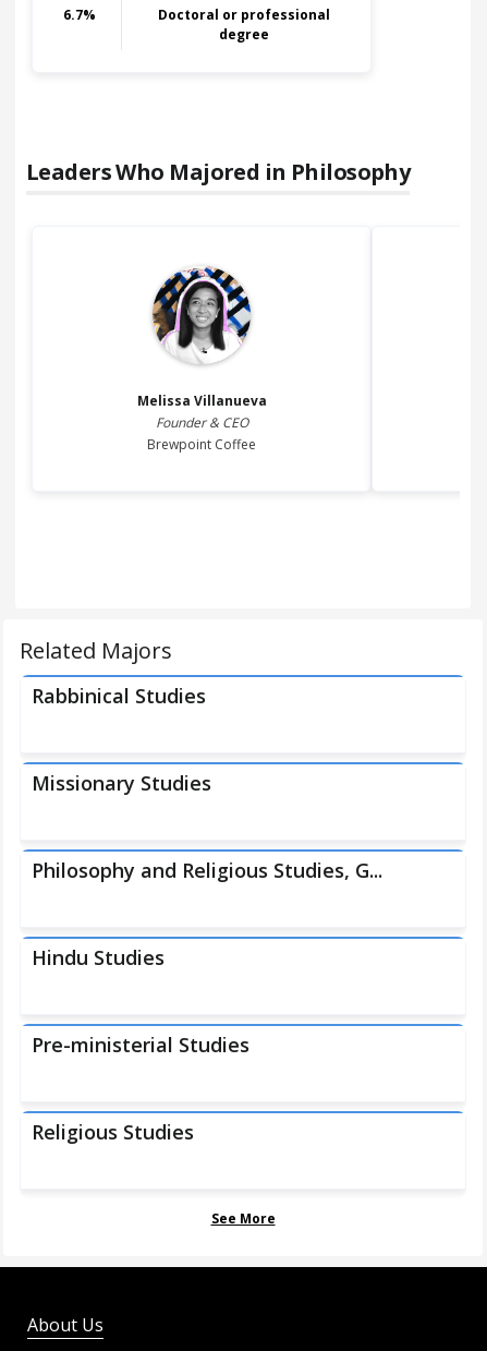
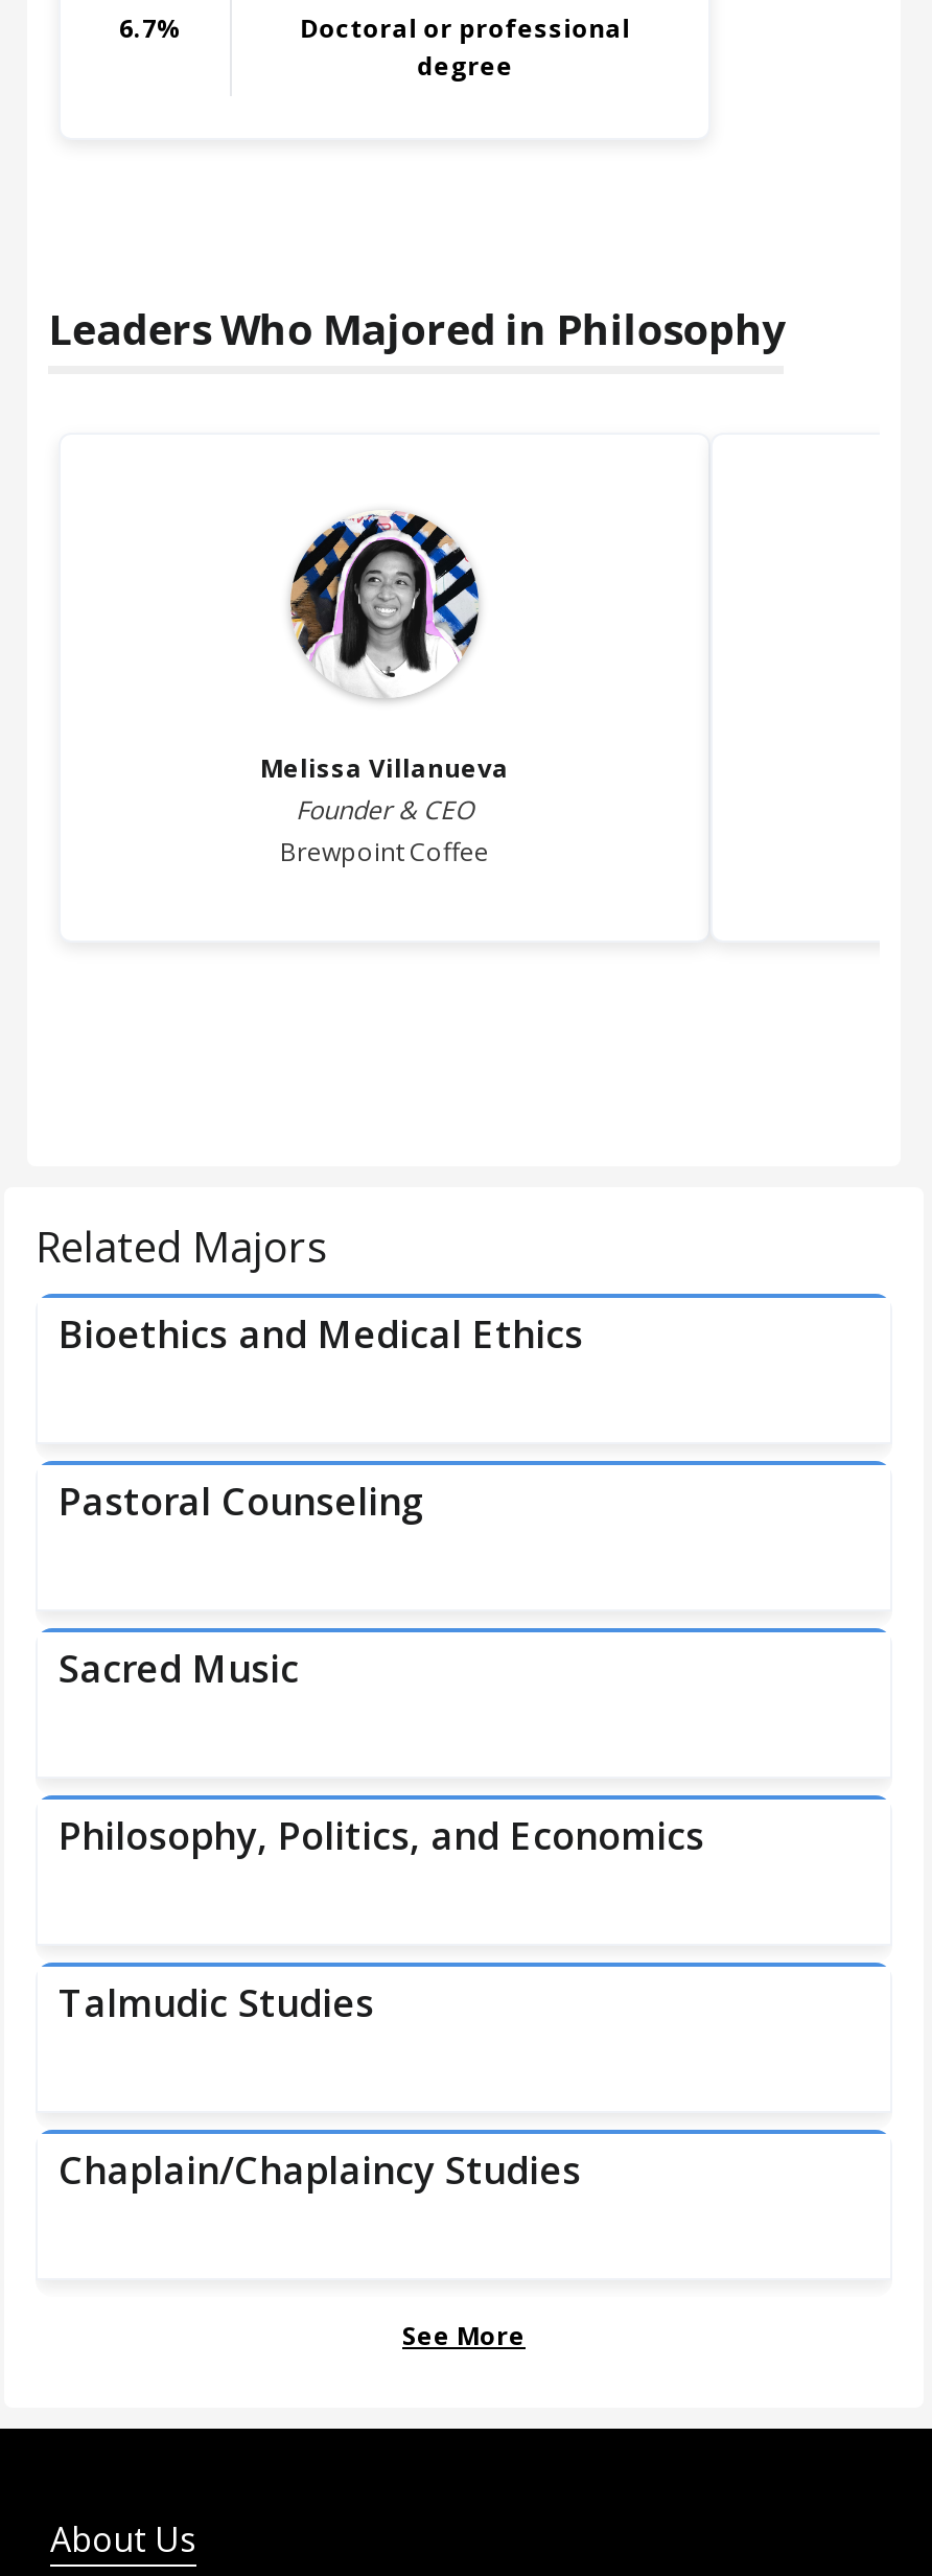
[32,683,206,709] Rabbinical Studies -> [59,1308,583,1359] Bioethics and Medical Ethics
[32,770,211,796] Missionary Studies -> [59,1476,424,1526] Pastoral Counseling
[32,857,382,883] Philosophy and Religious Studies, G... -> [59,1643,299,1693] Sacred Music
[32,944,165,970] Hindu Studies -> [59,1810,704,1860] Philosophy, Politics, and Economics
[32,1032,249,1058] Pre-ministerial Studies -> [59,1977,374,2027] Talmudic Studies
[32,1119,194,1145] Religious Studies -> [59,2144,581,2195] Chaplain/Chaplaincy Studies

